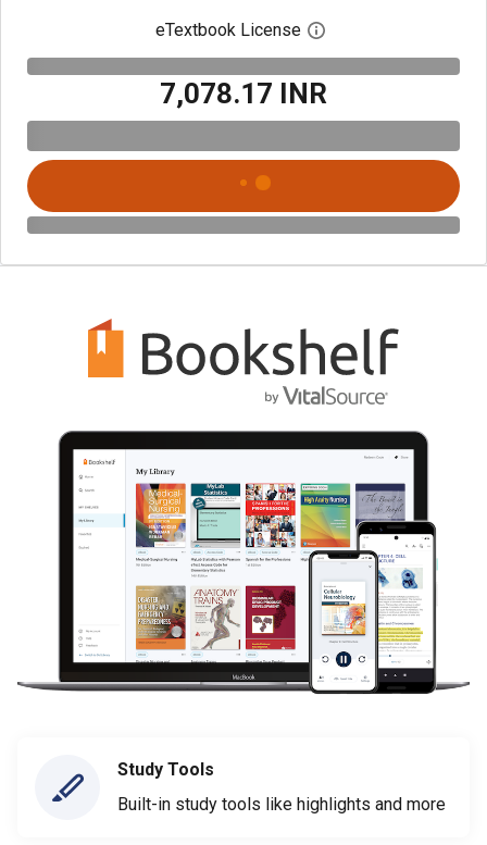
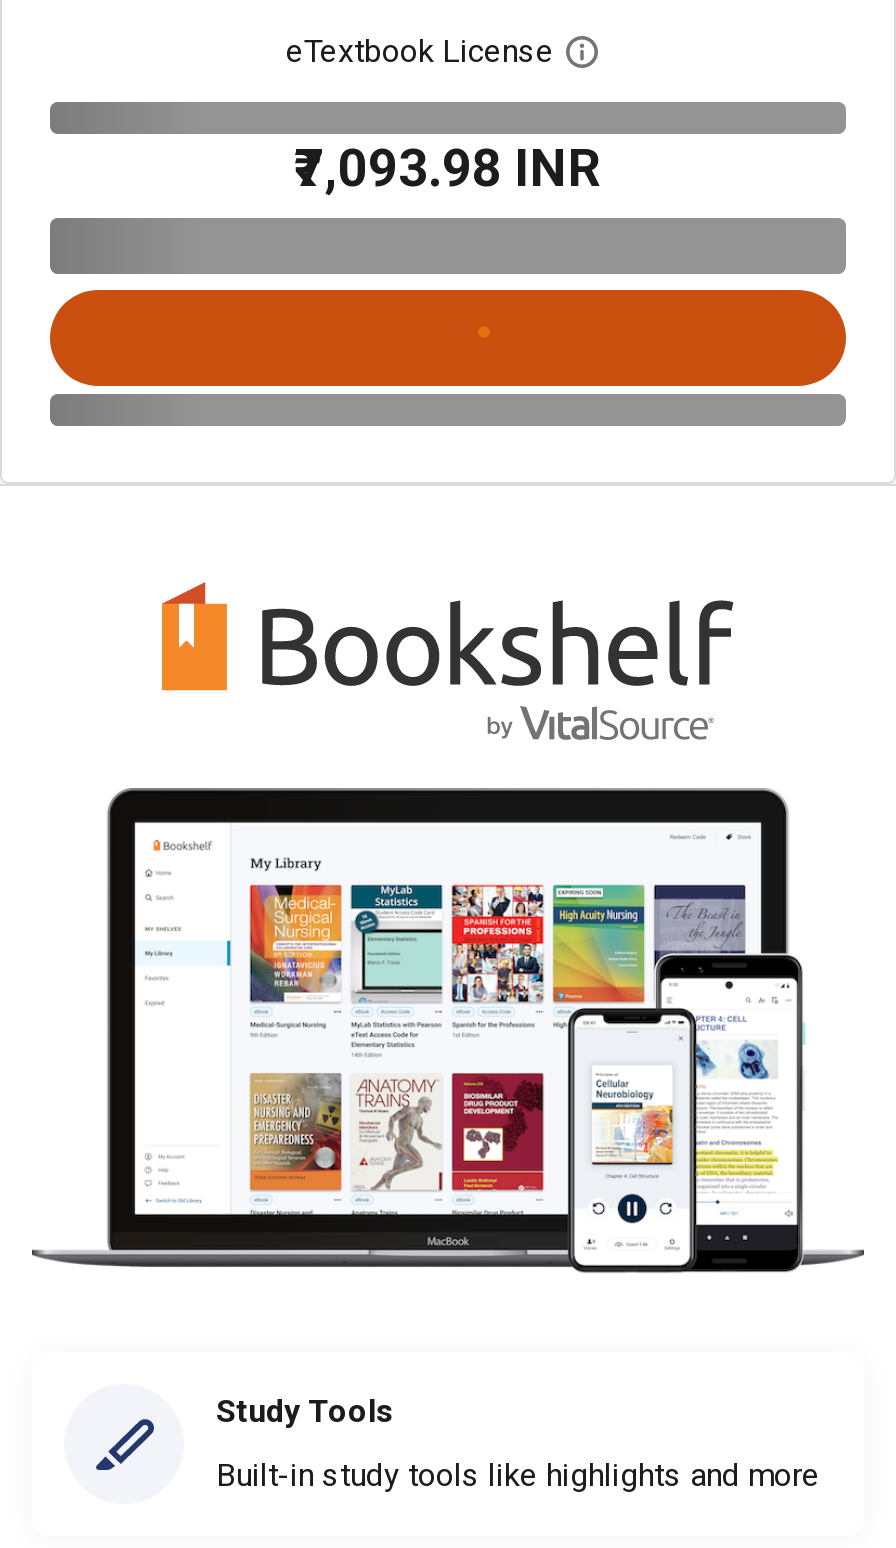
[160,77,327,110] ₹7,078.17 INR -> [294,138,602,198] ₹7,093.98 INR

